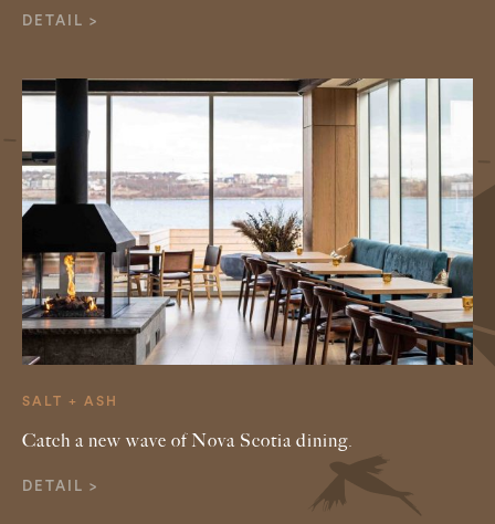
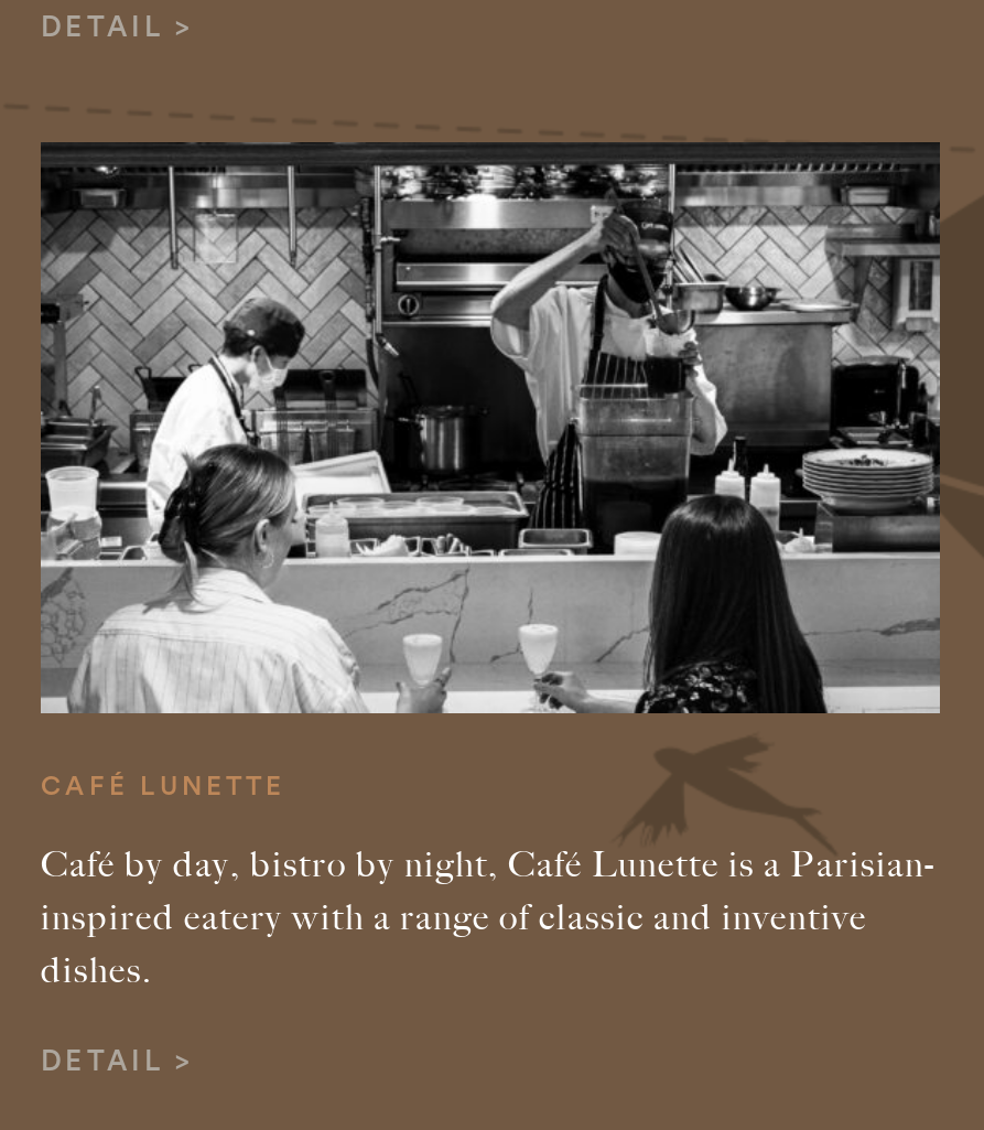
[21,77,474,407] [image] | SALT + ASH -> [39,140,944,798] [image] | CAFÉ LUNETTE
[22,430,354,451] Catch a new wave of Nova Scotia dining. -> [41,842,936,990] Café by day, bistro by night, Café Lunette is a Parisian- | inspired eatery with a range of classic and inventive | dishes.

